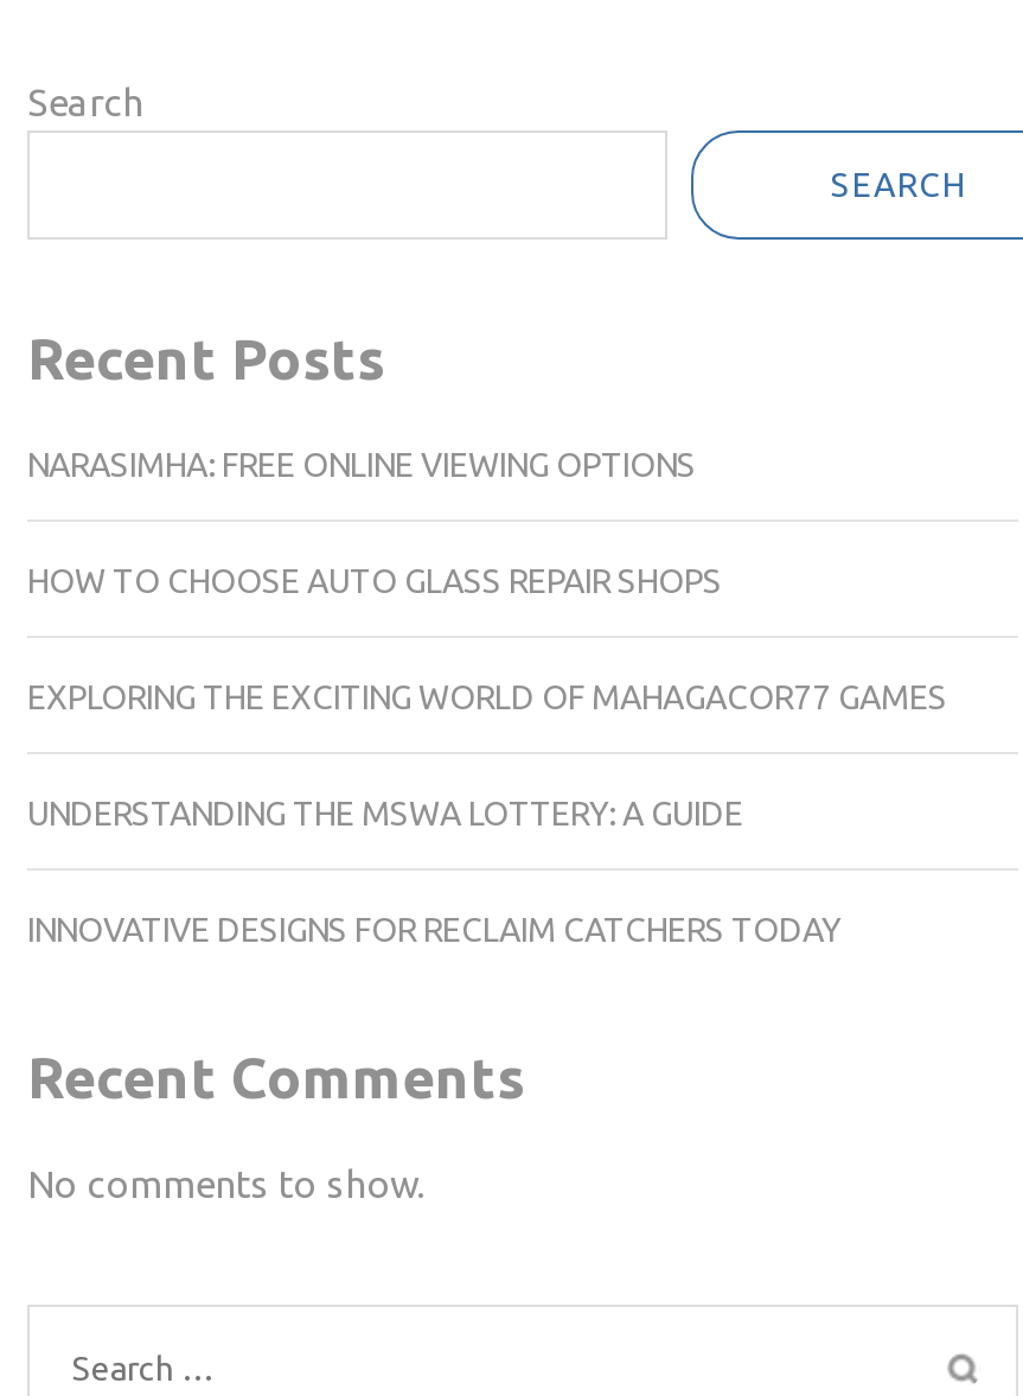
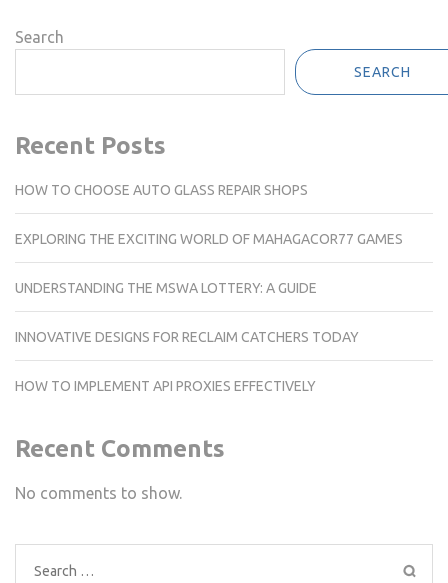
[27,445,696,483] NARASIMHA: FREE ONLINE VIEWING OPTIONS -> none
moved [27,562,947,948] -> [15,182,403,345]: HOW TO CHOOSE AUTO GLASS REPAIR SHOPS | EXPLORING THE EXCITING WORLD OF MAHAGACOR77 GAMES | UNDERSTANDING THE MSWA LOTTERY: A GUIDE | INNOVATIVE DESIGNS FOR RECLAIM CATCHERS TODAY
none -> [15,378,316,394] HOW TO IMPLEMENT API PROXIES EFFECTIVELY

